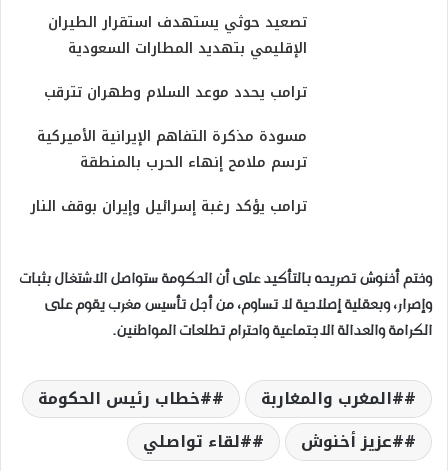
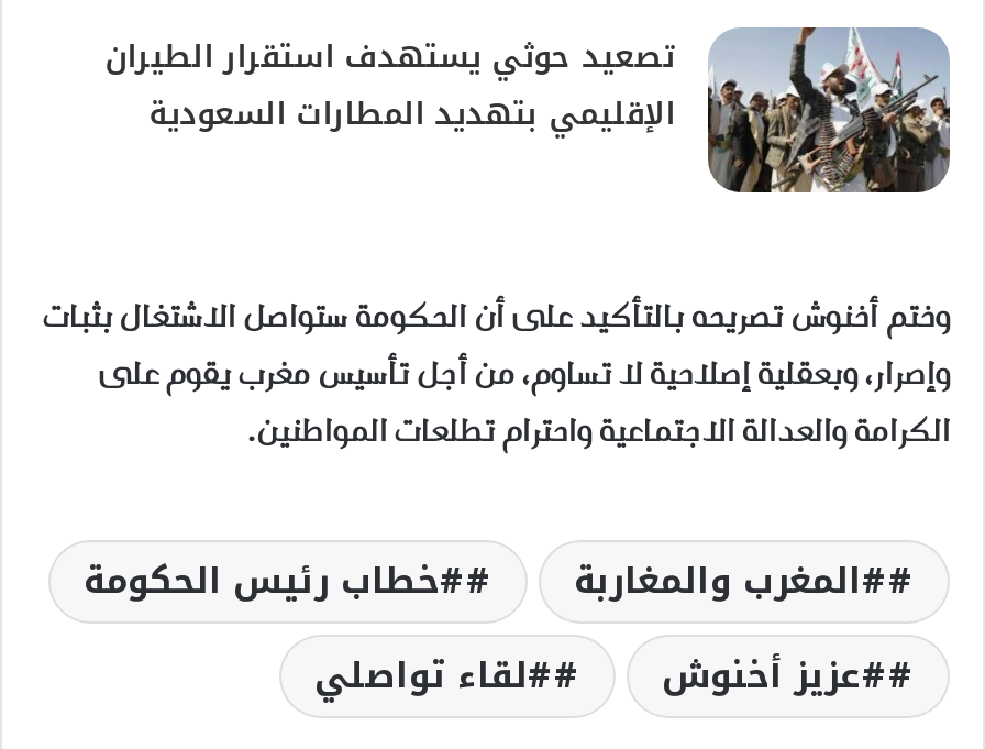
none -> [706,24,952,196] [image]
[30,79,307,220] ترامب يحدد موعد السلام وطهران تترقب | مسودة مذكرة التفاهم الإيرانية الأميركية | ترسم ملامح إنهاء الحرب بالمنطقة | ترامب يؤكد رغبة إسرائيل وإيران بوقف النار -> none

